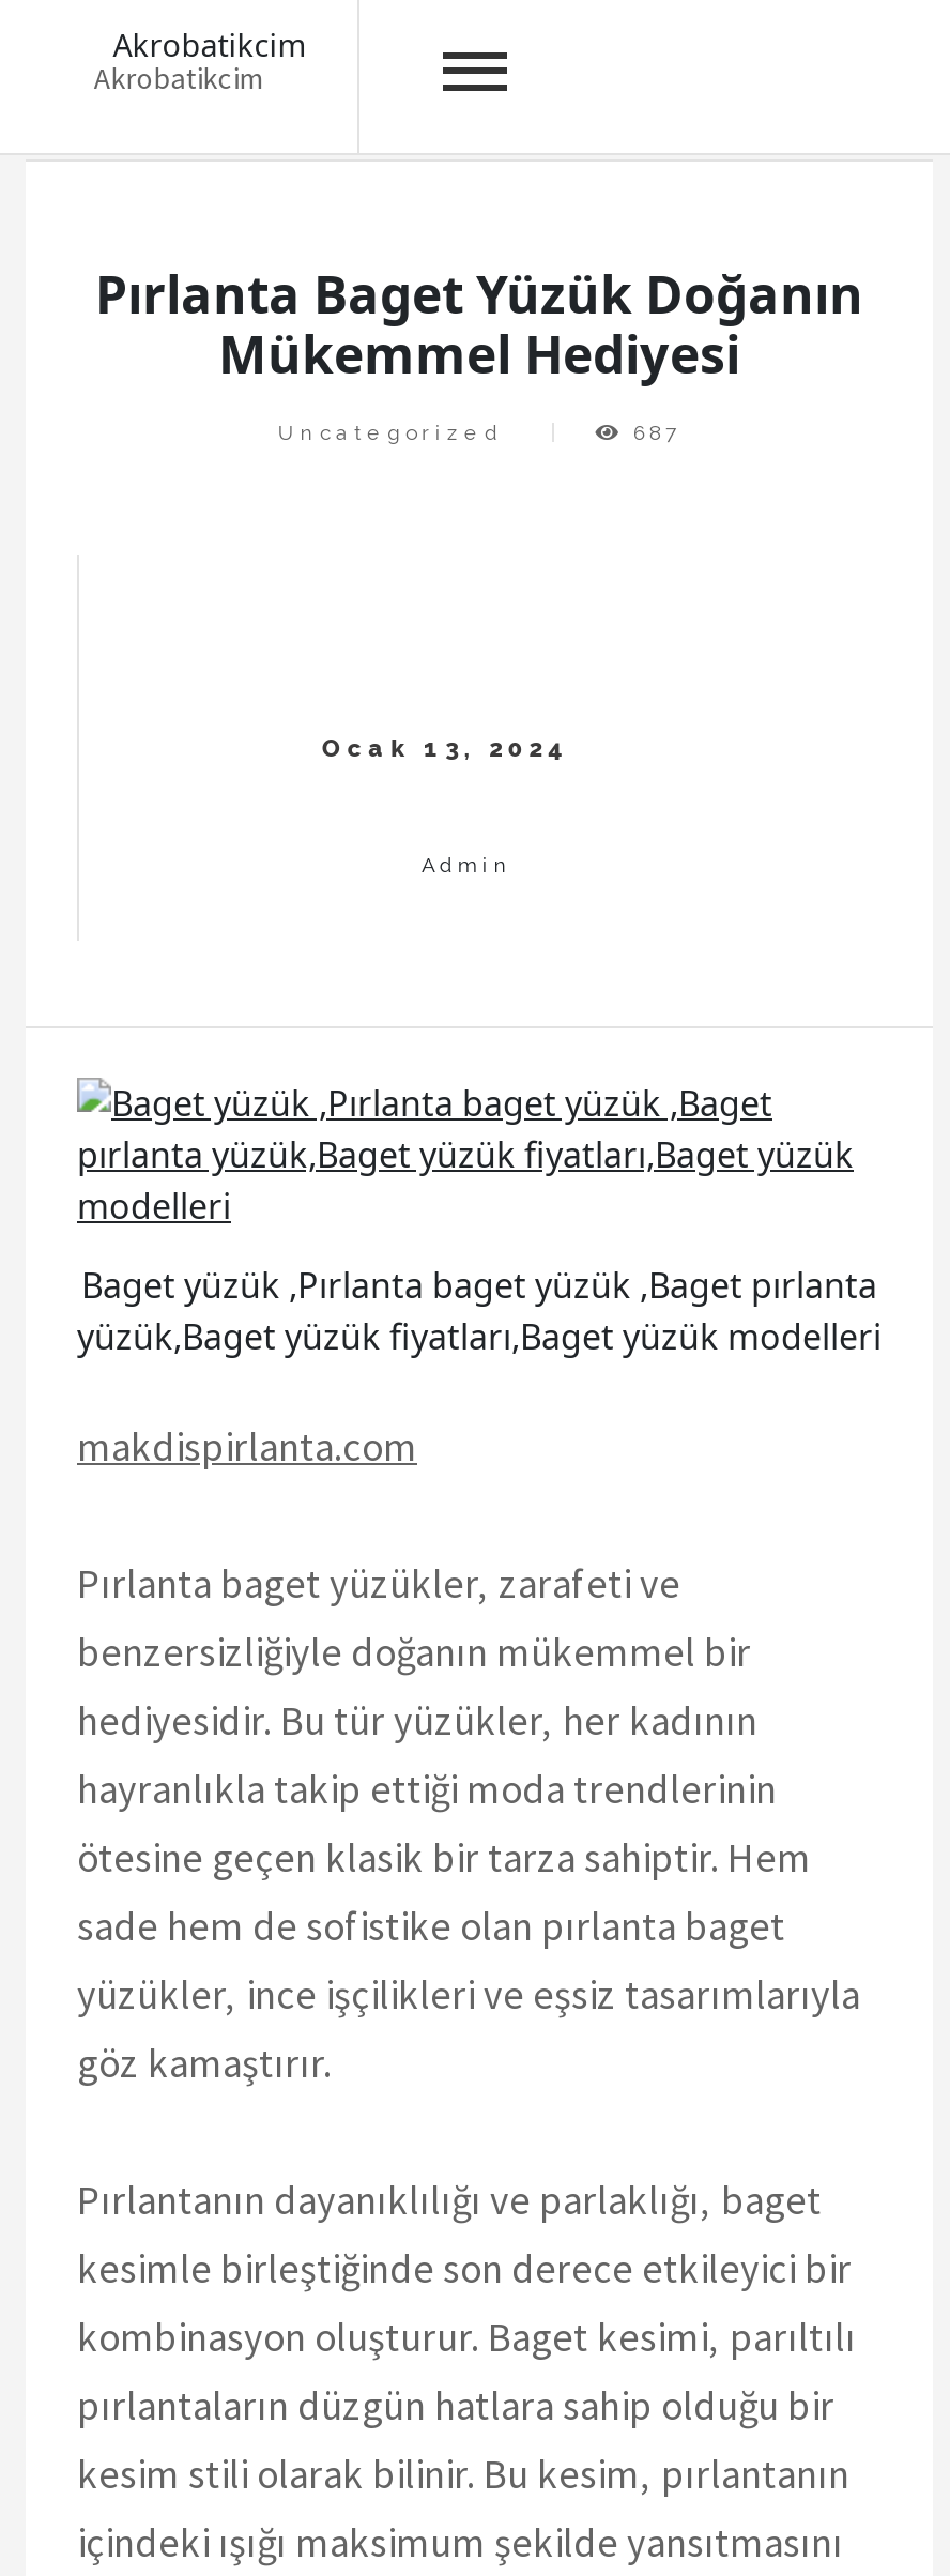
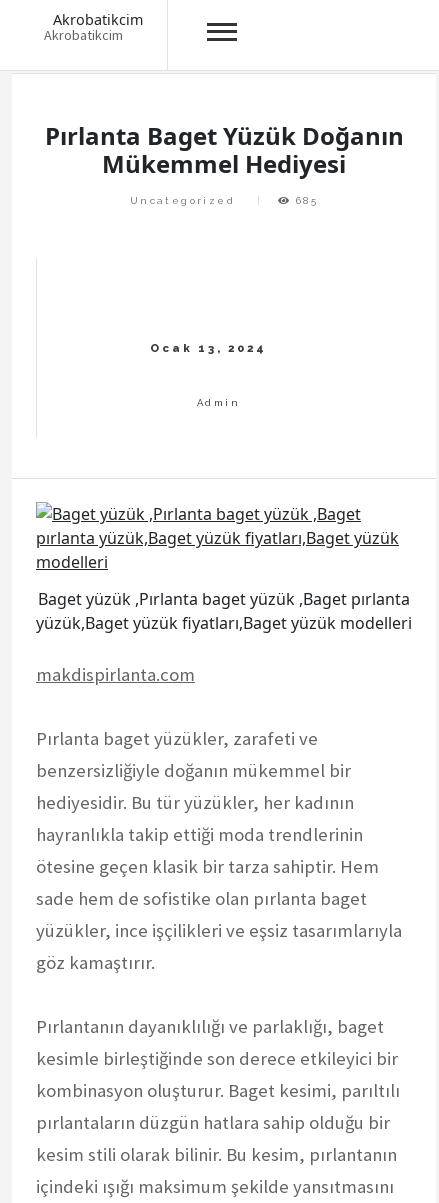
[624,421,681,444] 687 -> [292,195,318,206] 685

